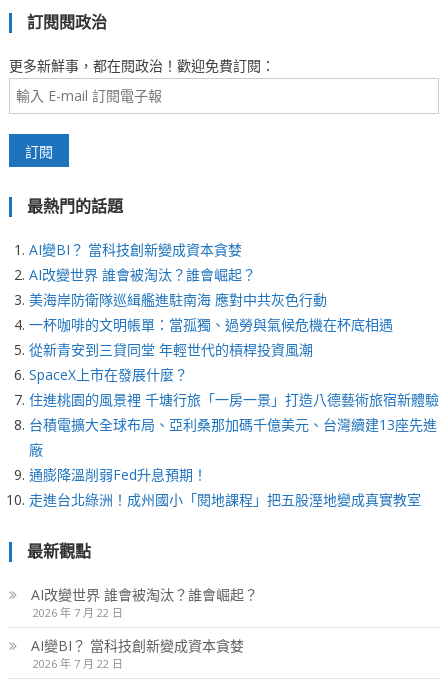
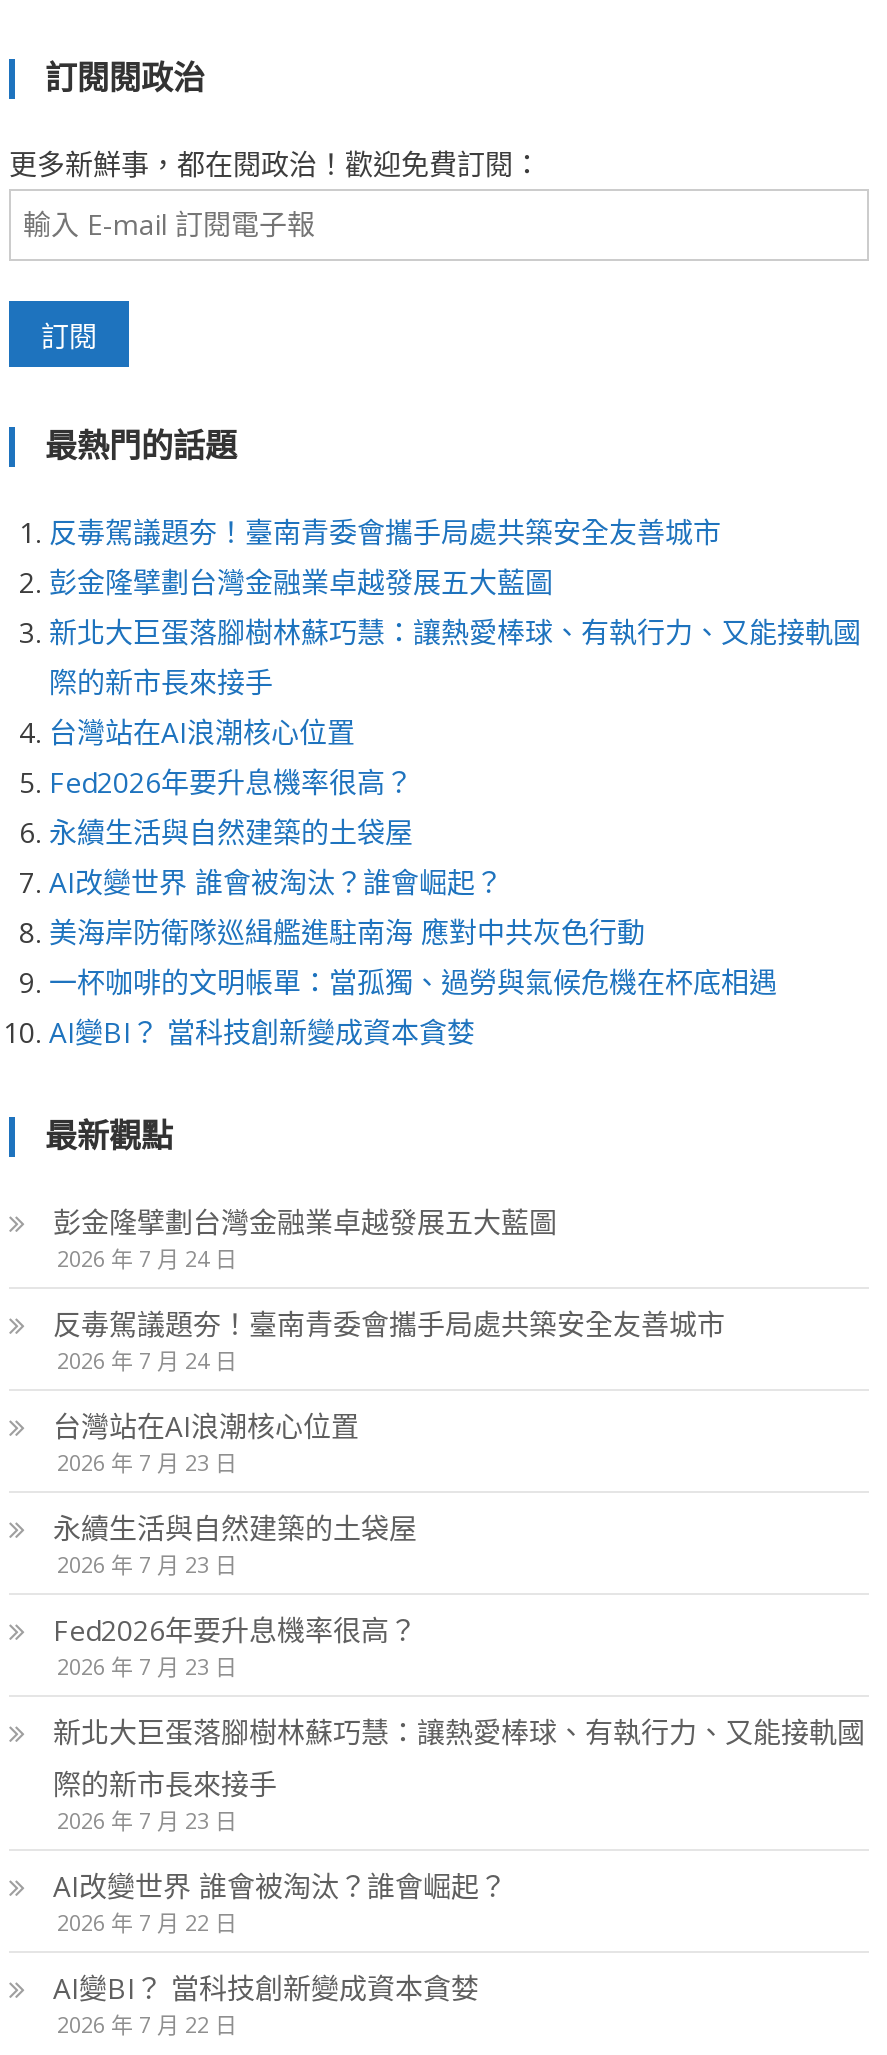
[29,240,242,259] AI變BI？ 當科技創新變成資本貪婪 -> [49,513,861,851] 反毒駕議題夯！臺南青委會攜手局處共築安全友善城市 | 彭金隆擘劃台灣金融業卓越發展五大藍圖 | 新北大巨蛋落腳樹林蘇巧慧：讓熱愛棒球、有執行力、又能接軌國 | 際的新市長來接手 | 台灣站在AI浪潮核心位置 | Fed2026年要升息機率很高？ | 永續生活與自然建築的土袋屋
[29,340,439,509] 從新青安到三貸同堂 年輕世代的槓桿投資風潮 | SpaceX上市在發展什麼？ | 住進桃園的風景裡 千塘行旅「一房一景」打造八德藝術旅宿新體驗 | 台積電擴大全球布局、亞利桑那加碼千億美元、台灣續建13座先進 | 廠 | 通膨降溫削弱Fed升息預期！ | 走進台北綠洲！成州國小「閱地課程」把五股溼地變成真實教室 -> [49,1013,475,1051] AI變BI？ 當科技創新變成資本貪婪
none -> [53,1203,865,1835] 彭金隆擘劃台灣金融業卓越發展五大藍圖 | 2026 年 7 月 24 日 | 反毒駕議題夯！臺南青委會攜手局處共築安全友善城市 | 2026 年 7 月 24 日 | 台灣站在AI浪潮核心位置 | 2026 年 7 月 23 日 | 永續生活與自然建築的土袋屋 | 2026 年 7 月 23 日 | Fed2026年要升息機率很高？ | 2026 年 7 月 23 日 | 新北大巨蛋落腳樹林蘇巧慧：讓熱愛棒球、有執行力、又能接軌國 | 際的新市長來接手 | 2026 年 7 月 23 日

